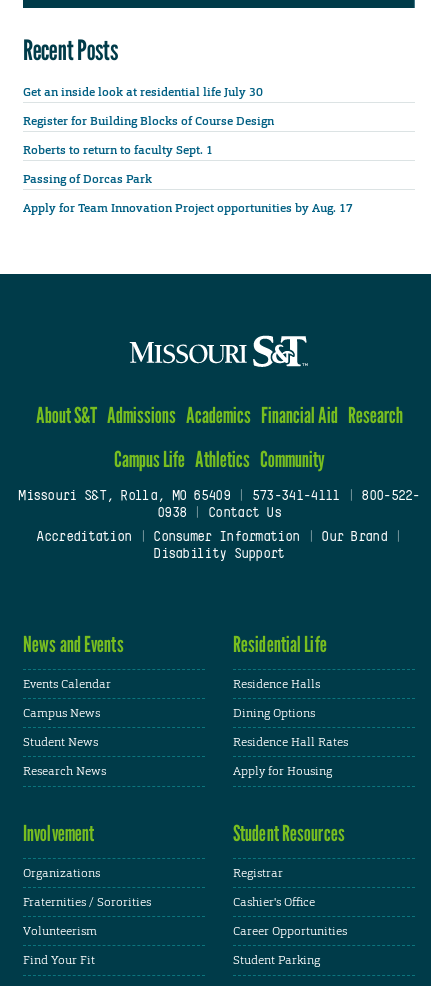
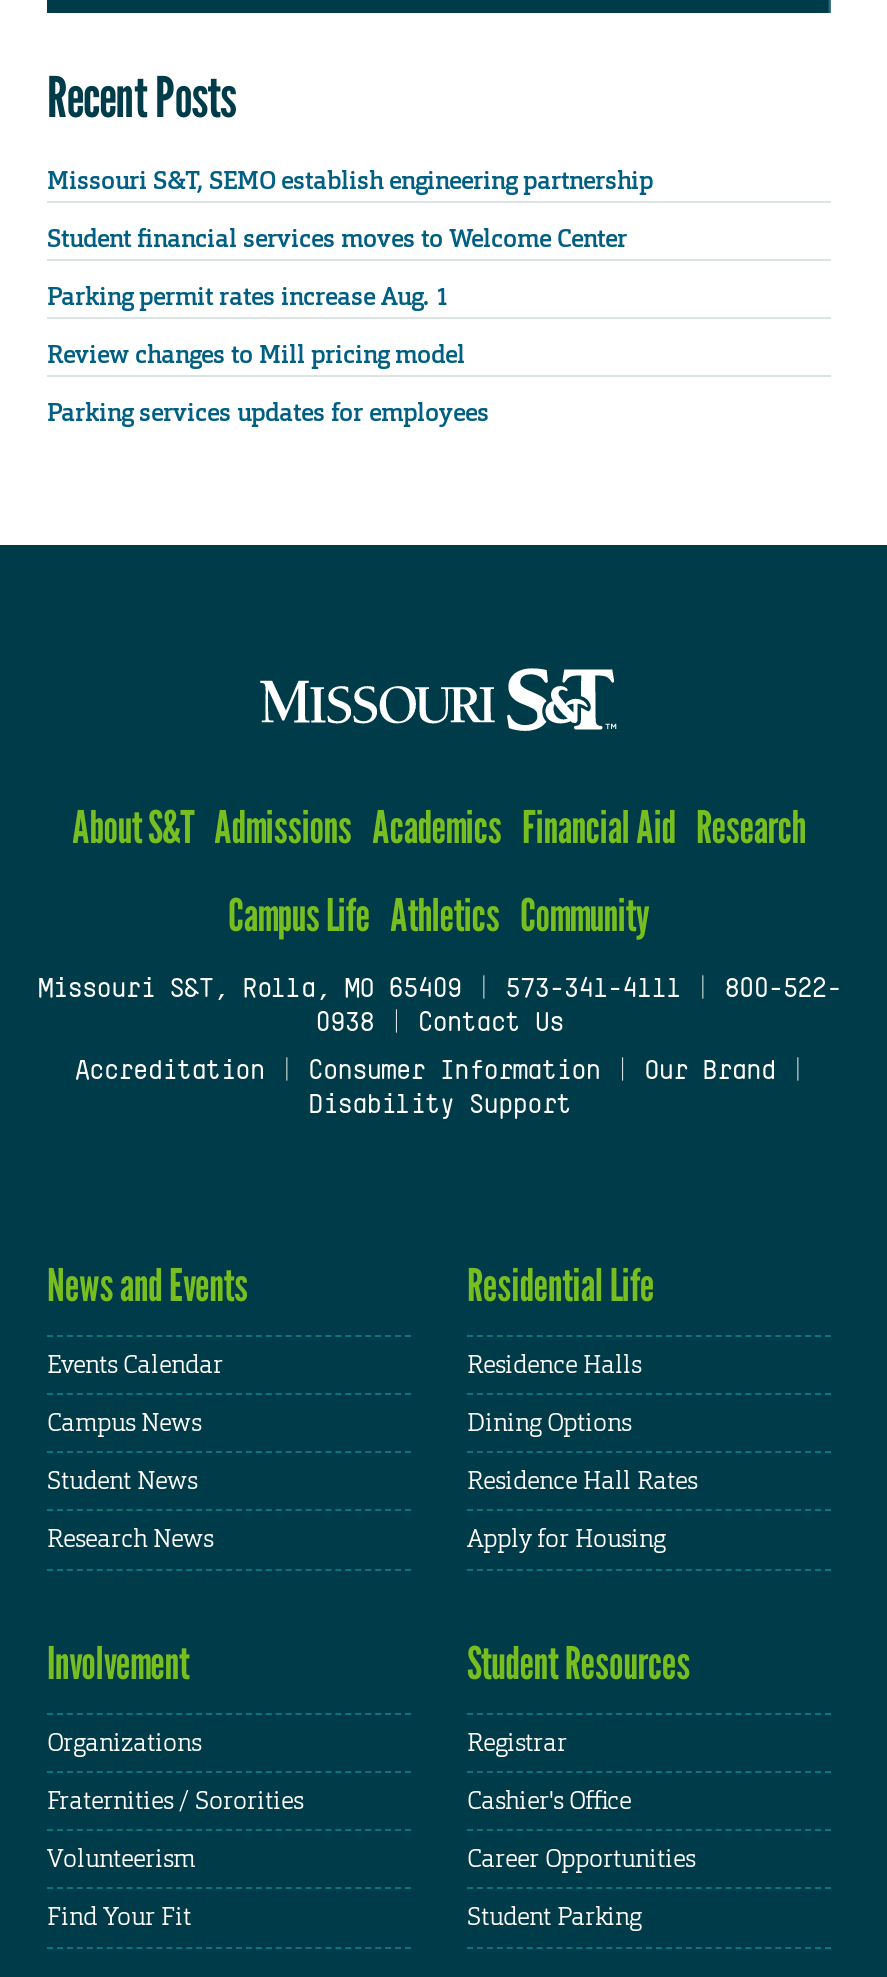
[23,84,263,100] Get an inside look at residential life July 30 -> [47,164,653,196] Missouri S&T, SEMO establish engineering partnership
[23,113,274,129] Register for Building Blocks of Course Design -> [47,222,627,254] Student financial services moves to Welcome Center
[23,142,216,158] Roberts to return to faculty Sept. 1 -> [47,281,449,313] Parking permit rates increase Aug. 1
[23,171,152,187] Passing of Dorcas Park -> [47,339,465,371] Review changes to Mill pricing model
[23,200,353,216] Apply for Team Innovation Project opportunities by Aug. 17 -> [47,397,489,429] Parking services updates for employees

